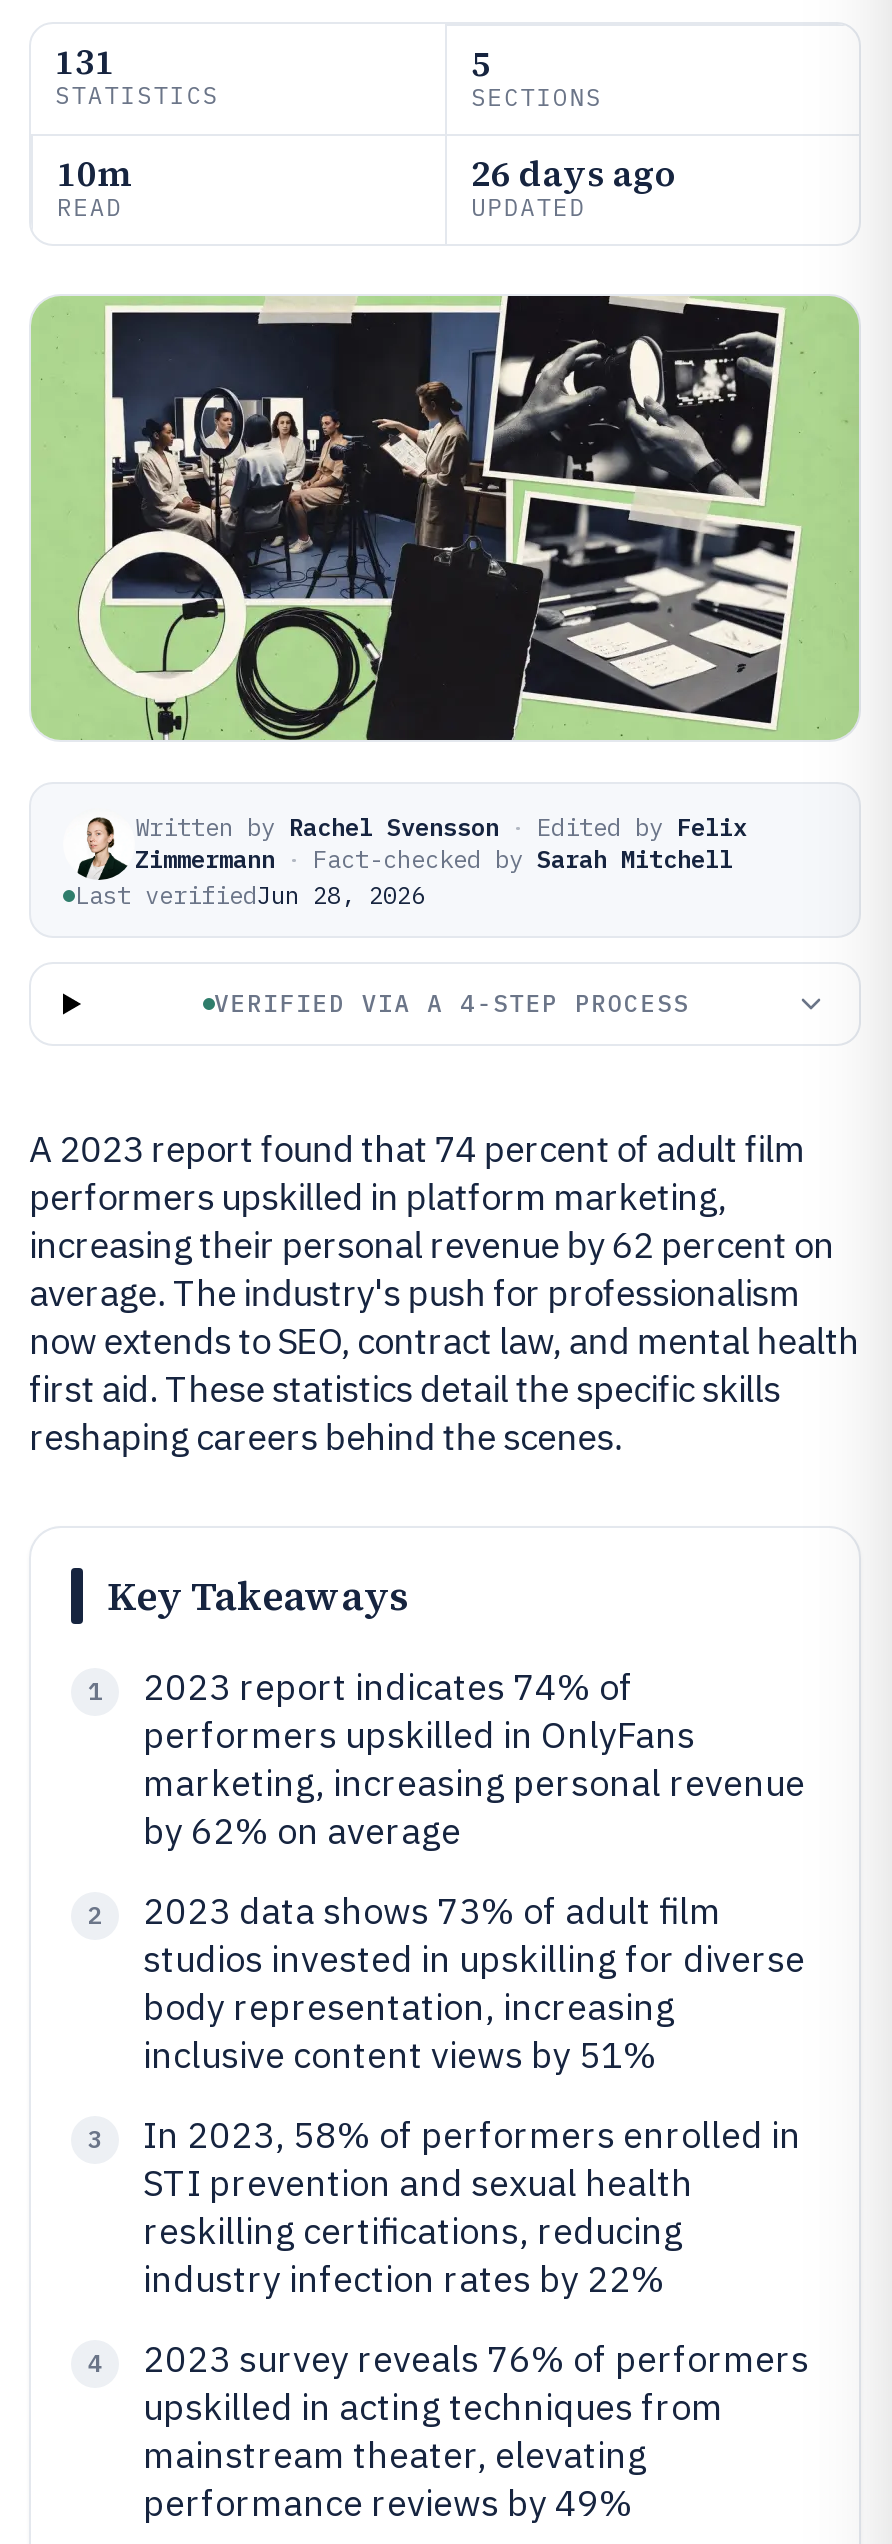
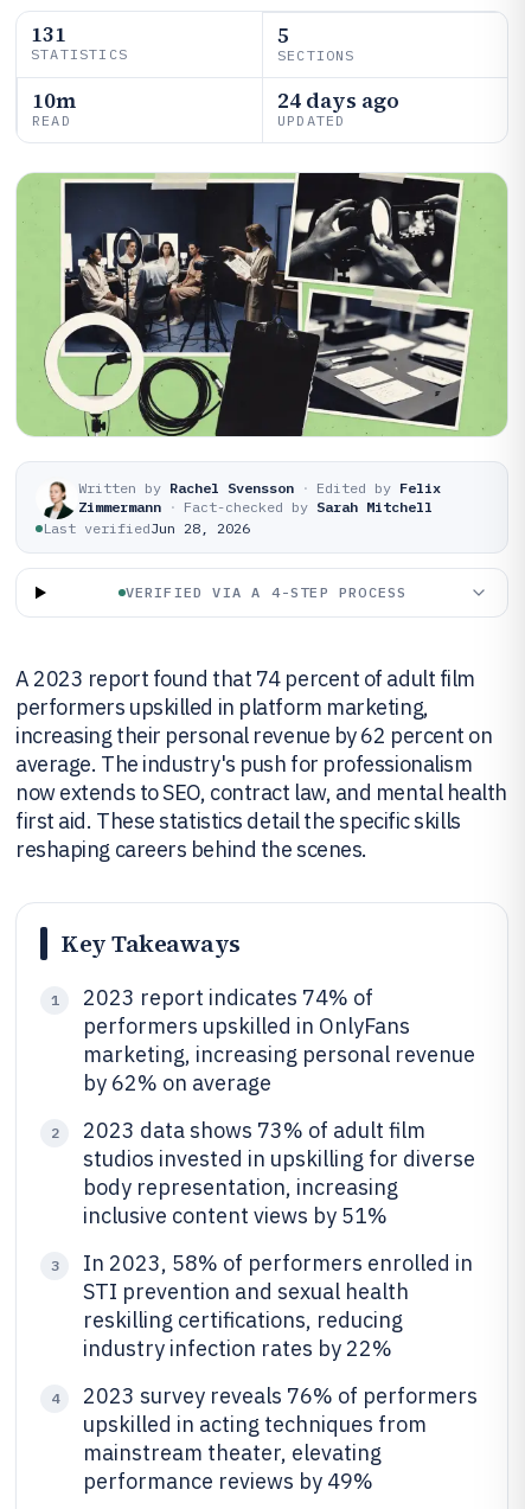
[471,148,677,198] 26 days ago -> [277,85,399,115] 24 days ago

